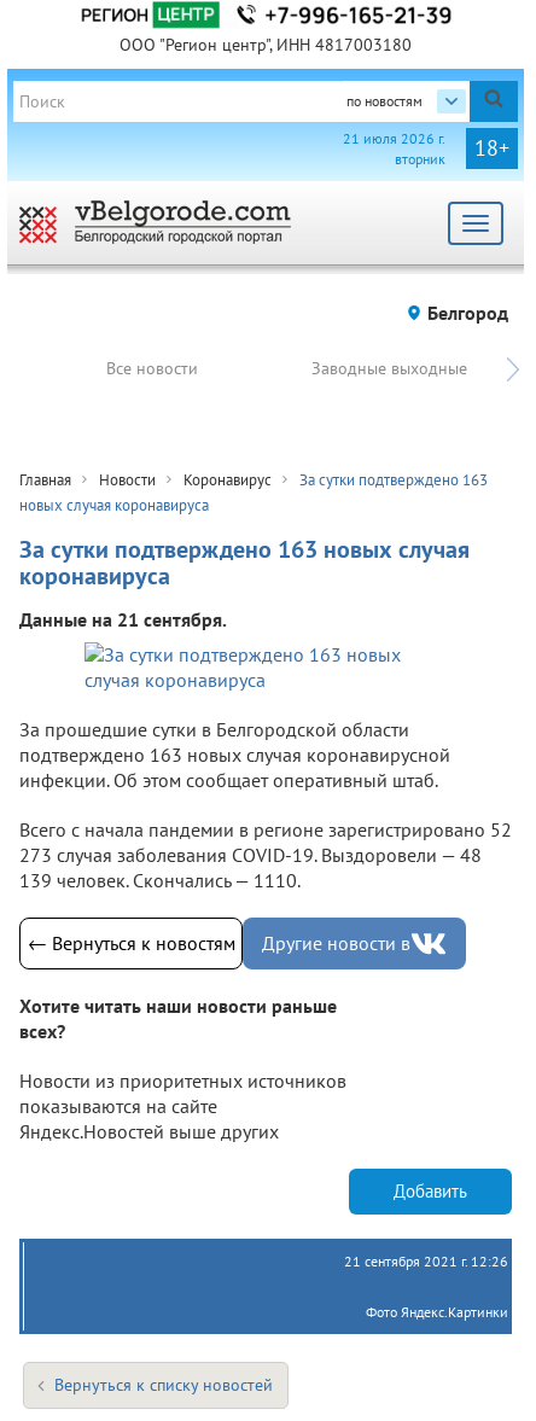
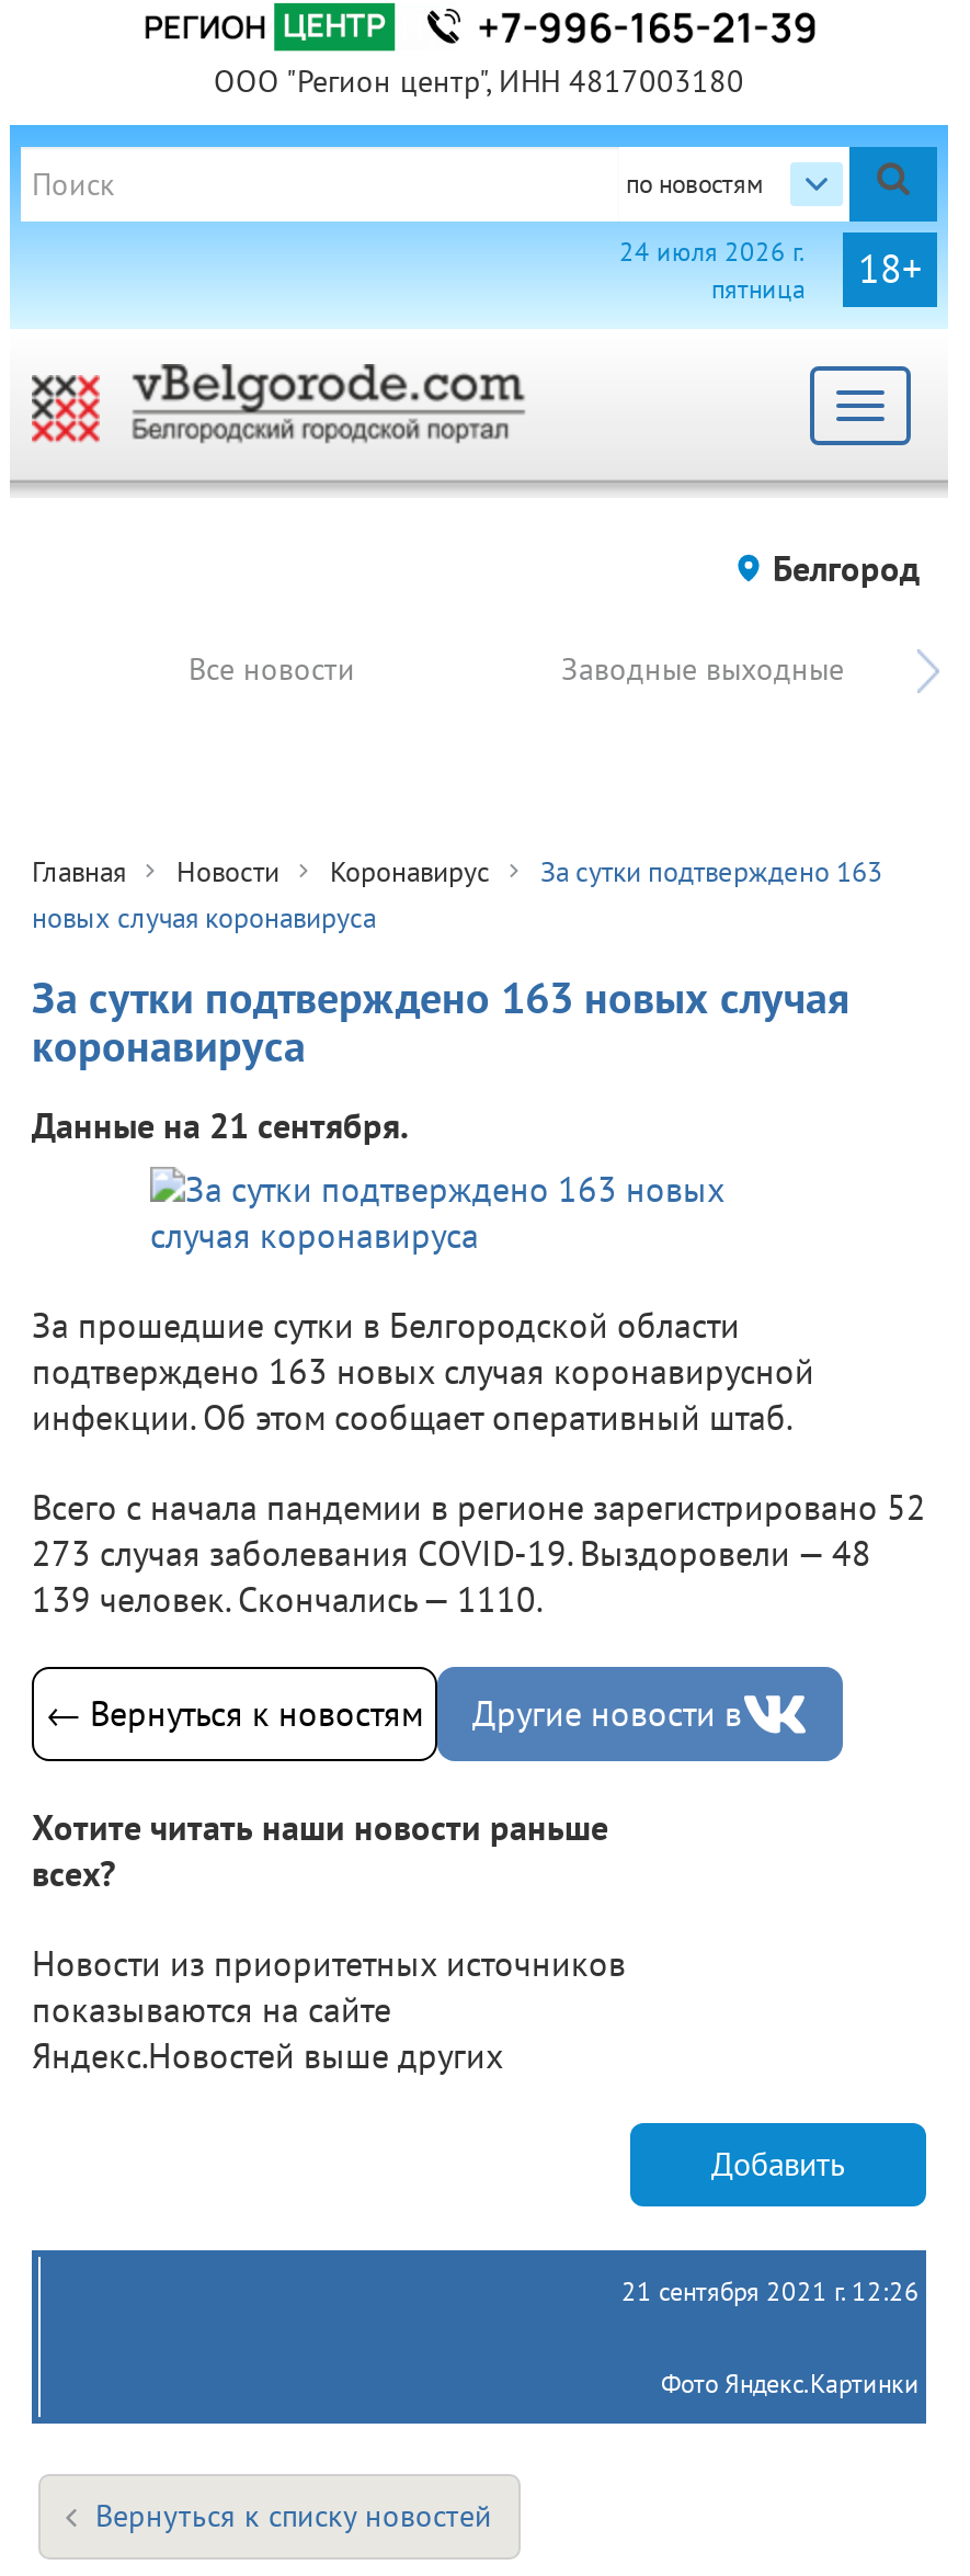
[343,129,445,168] 21 июля 2026 г. | вторник -> [619,234,806,305] 24 июля 2026 г. | пятница

